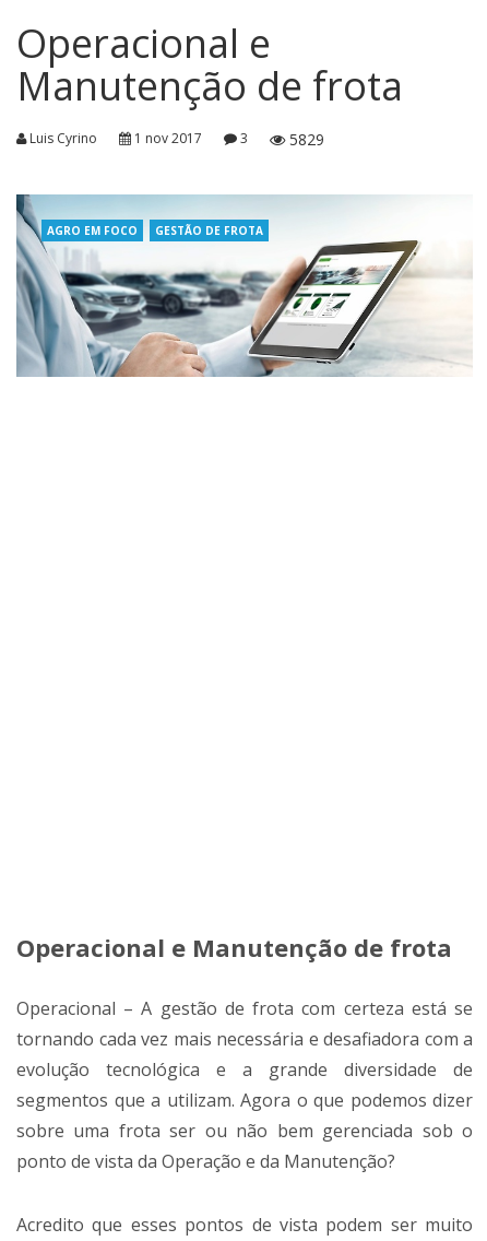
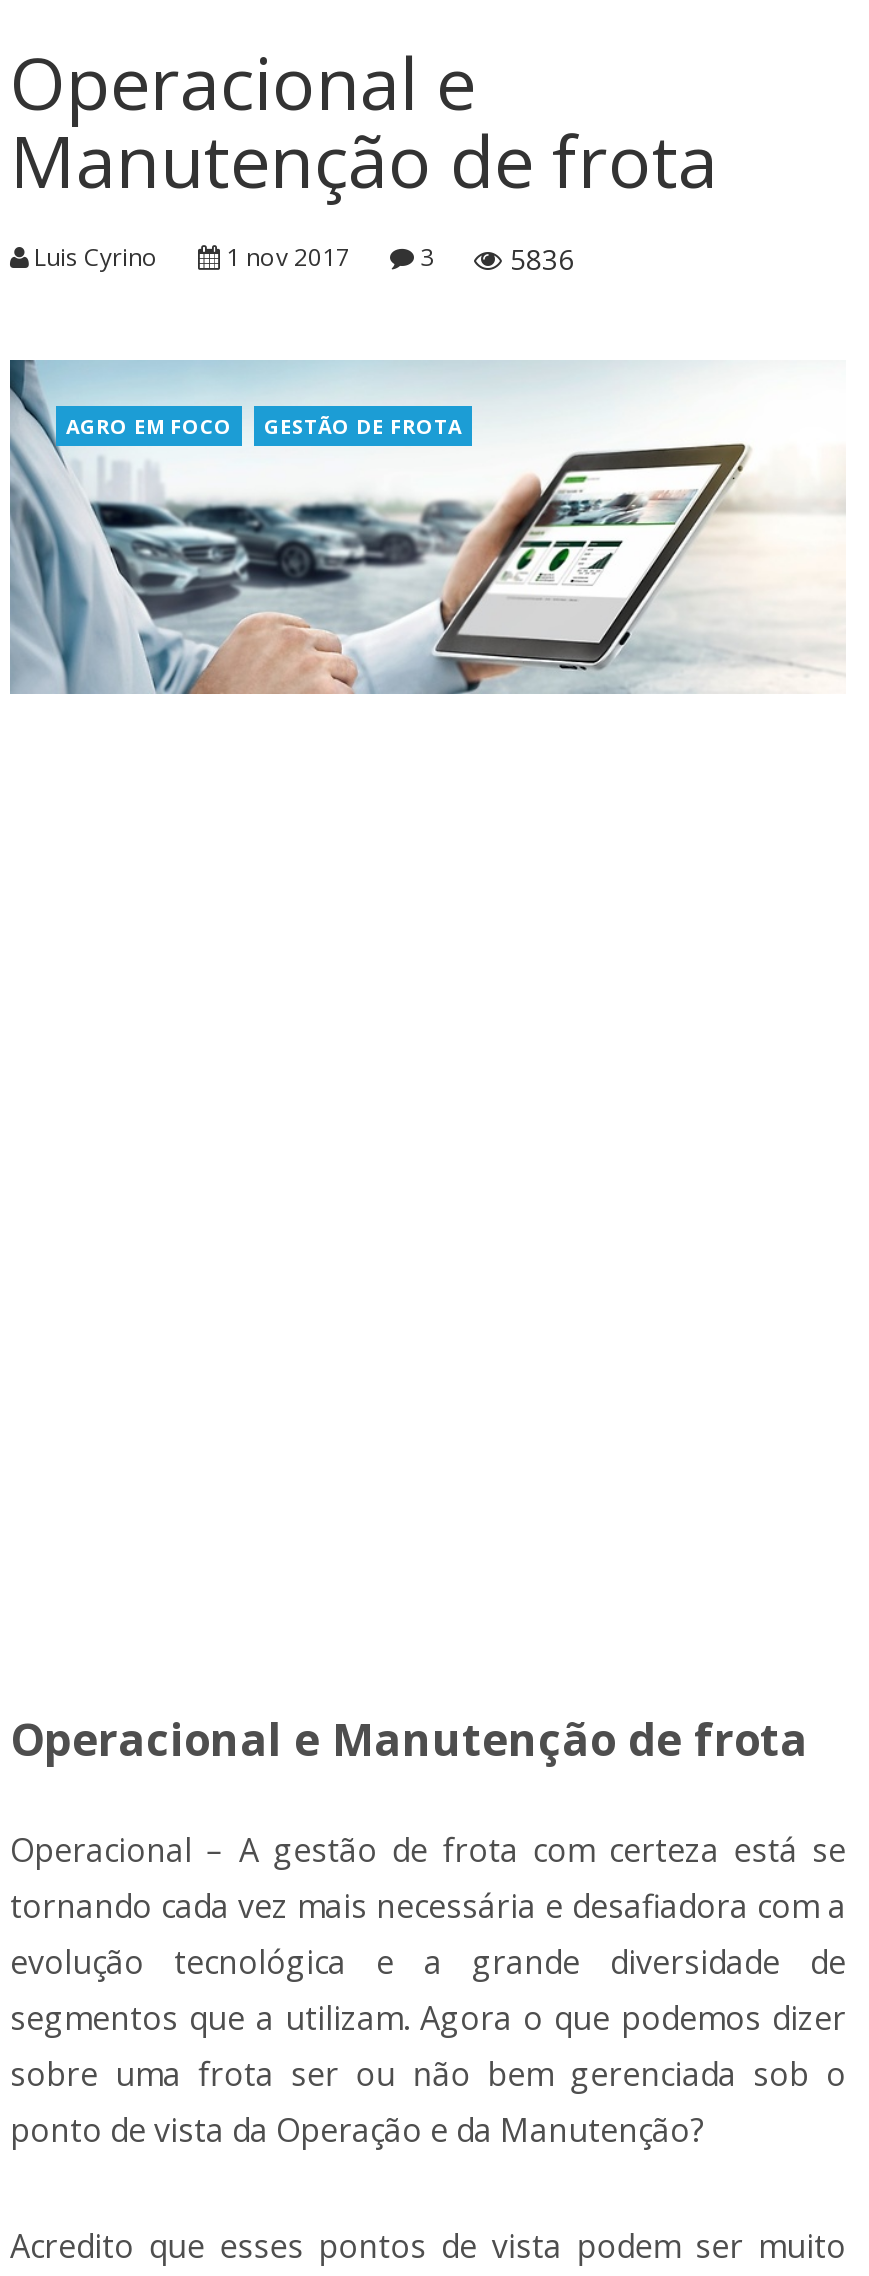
[26,129,324,150] Luis Cyrino 1 nov 2017 3 5829 -> [28,240,574,278] Luis Cyrino 1 nov 2017 3 5836

